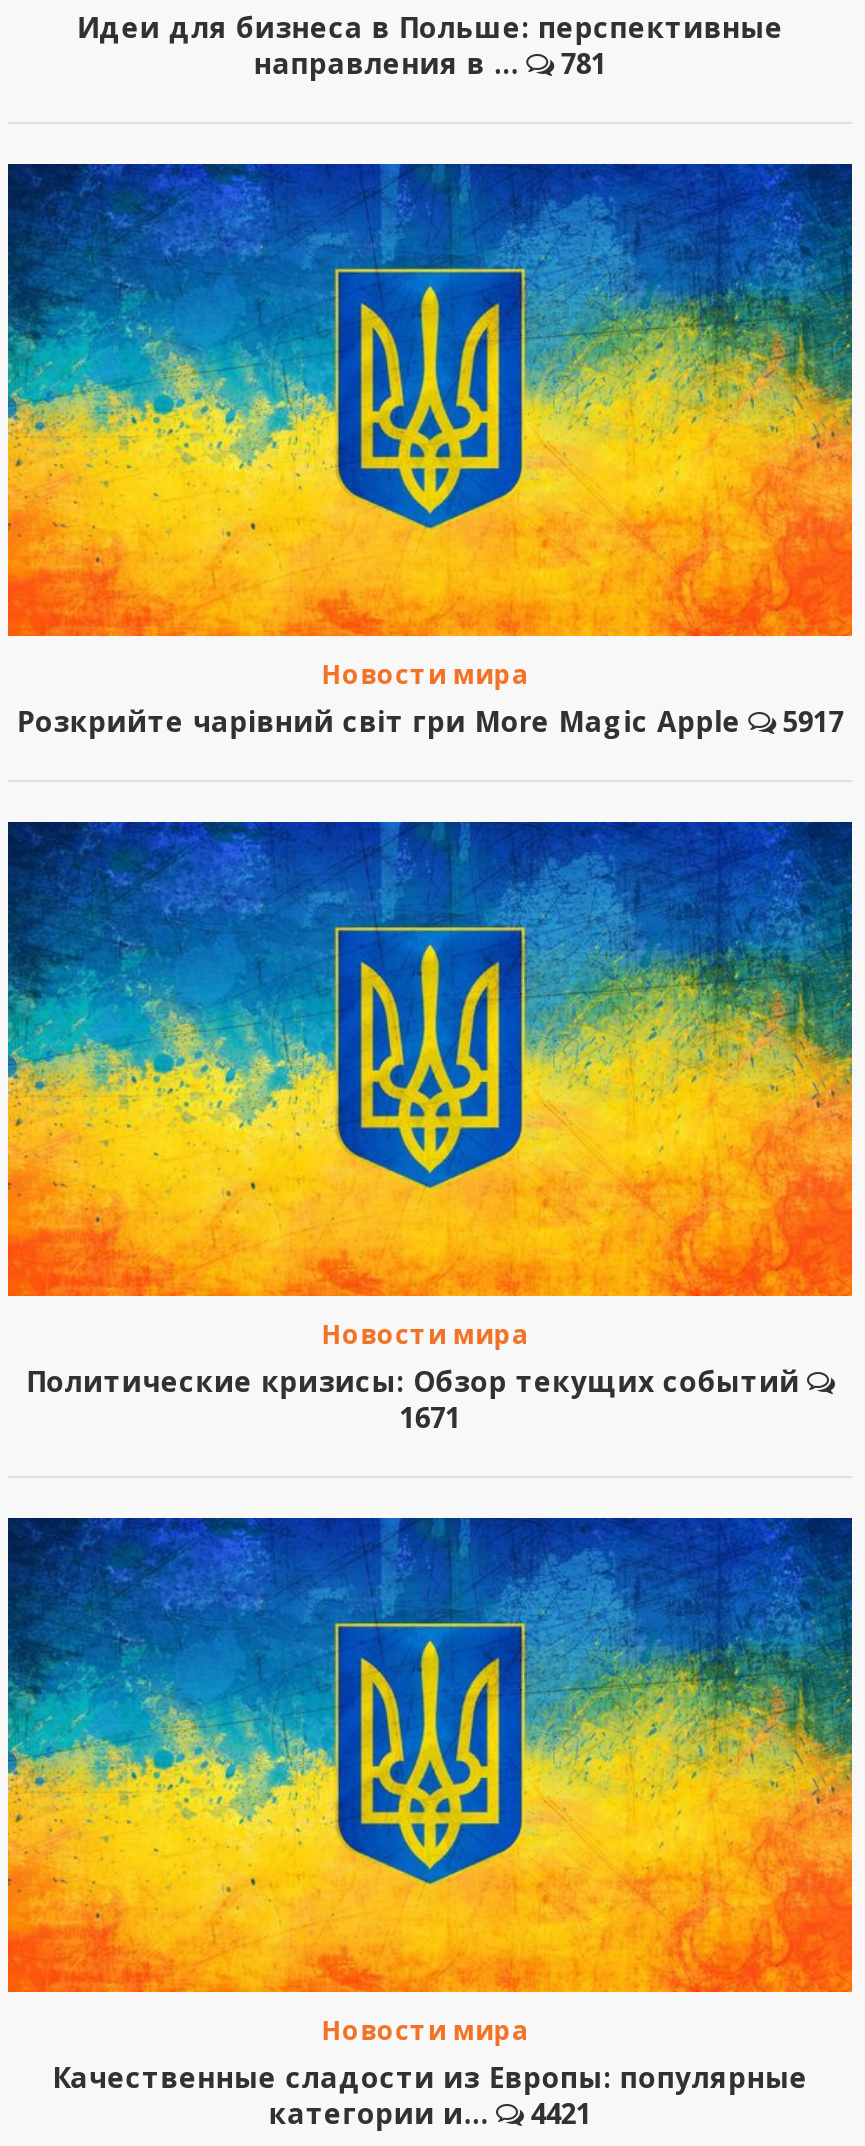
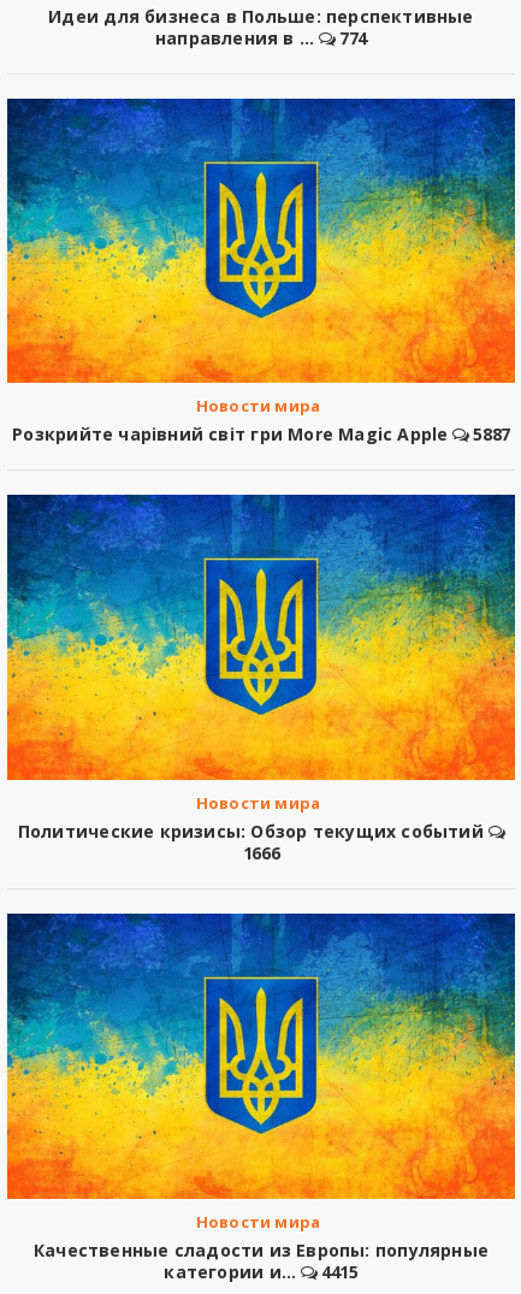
[254,43,606,81] направления в ... 781 -> [155,26,367,49] направления в ... 774
[16,703,843,741] Розкрийте чарівний світ гри More Magic Apple 5917 -> [12,423,510,446] Розкрийте чарівний світ гри More Magic Apple 5887
[400,1398,460,1436] 1671 -> [243,842,279,865] 1666
[269,2094,591,2132] категории и... 4421 -> [164,1260,358,1283] категории и... 4415

